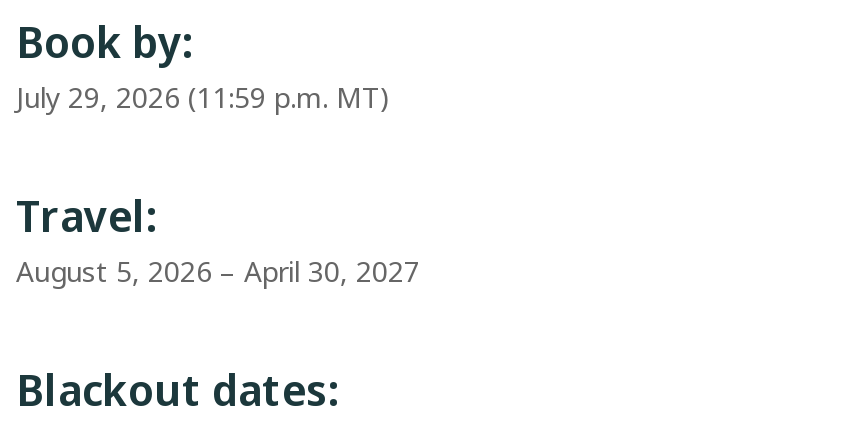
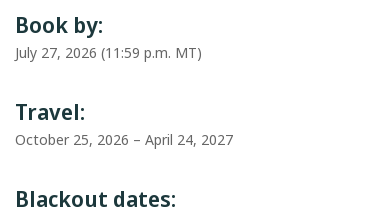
[16,78,390,116] July 29, 2026 (11:59 p.m. MT) -> [15,43,202,62] July 27, 2026 (11:59 p.m. MT)
[16,252,420,290] August 5, 2026 – April 30, 2027 -> [15,130,233,149] October 25, 2026 – April 24, 2027

